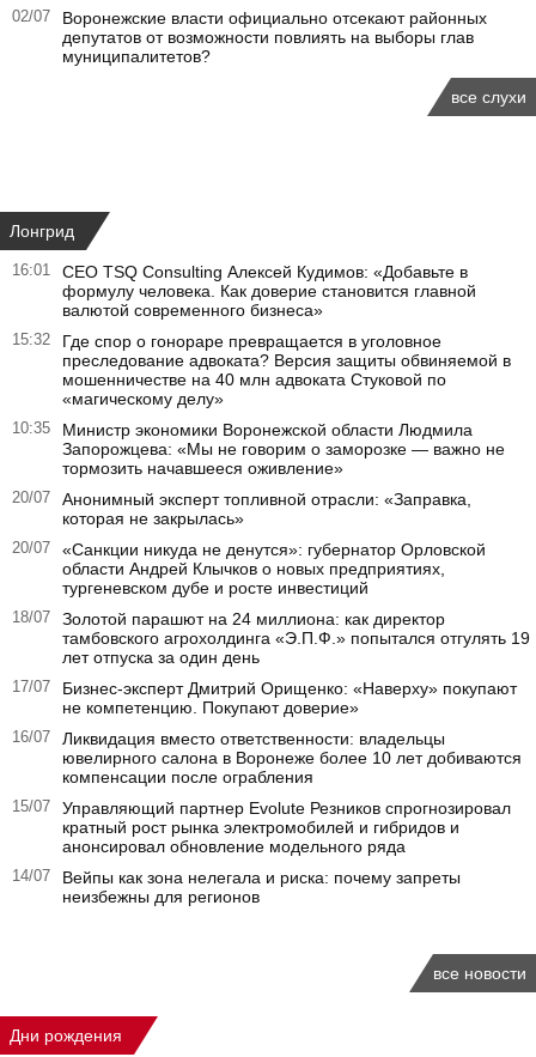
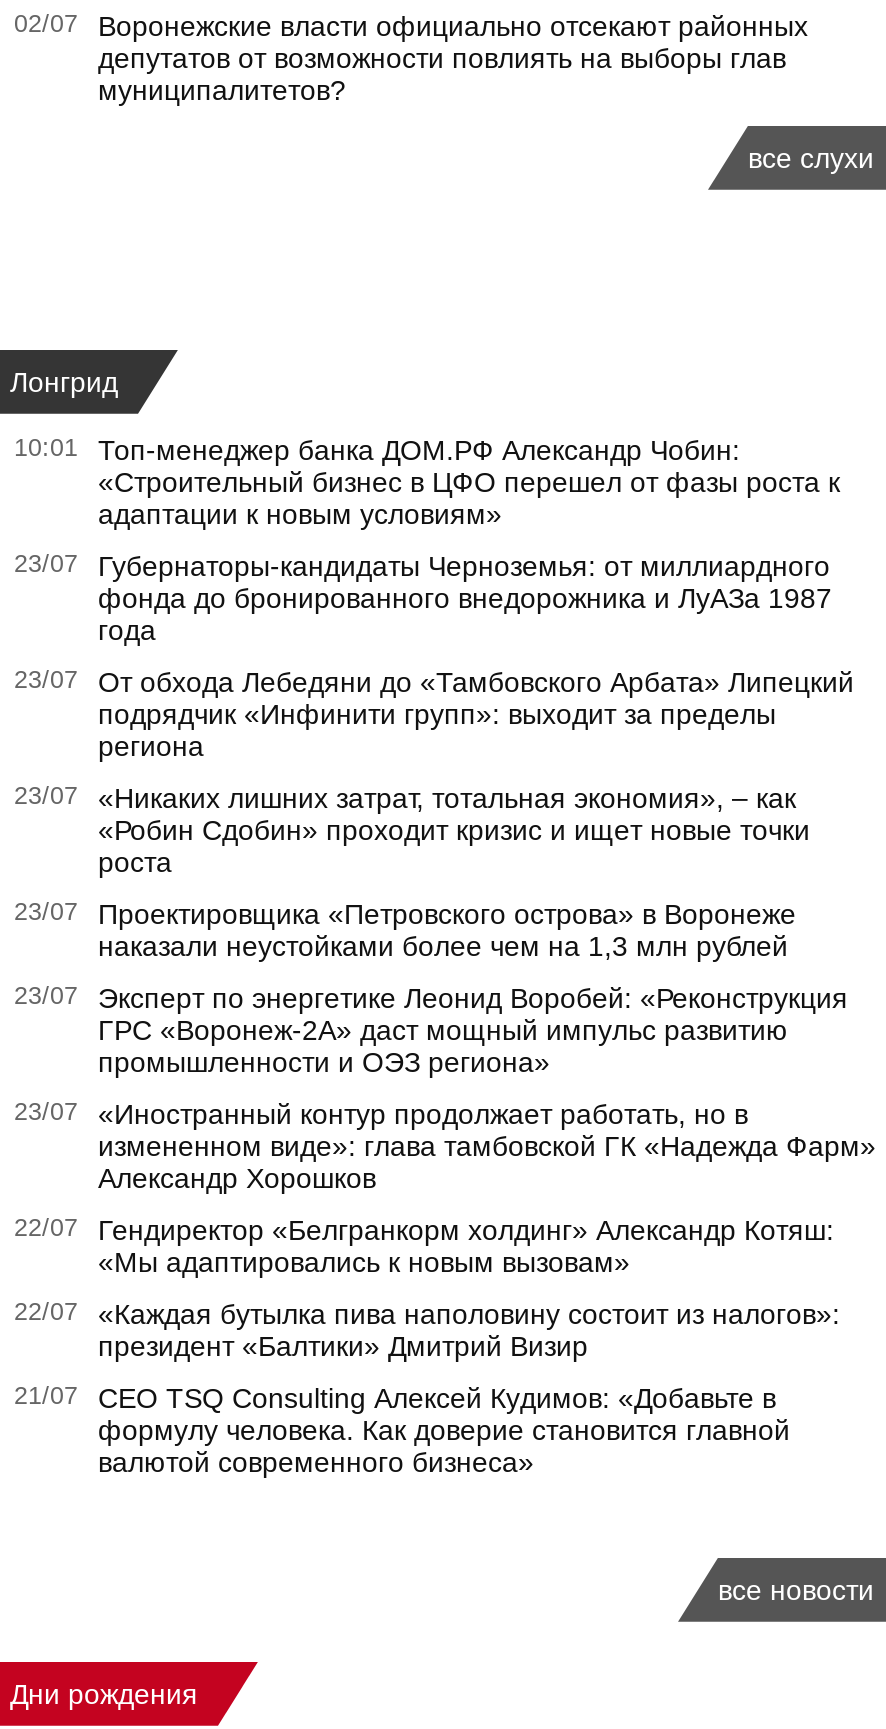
[12,262,50,279] 16:01 -> [14,434,876,1410] 10:01 | Топ-менеджер банка ДОМ.РФ Александр Чобин: | «Строительный бизнес в ЦФО перешел от фазы роста к | адаптации к новым условиям» | 23/07 | Губернаторы‑кандидаты Черноземья: от миллиардного | фонда до бронированного внедорожника и ЛуАЗа 1987 | года | 23/07 | От обхода Лебедяни до «Тамбовского Арбата» Липецкий | подрядчик «Инфинити групп»: выходит за пределы | региона | 23/07 | «Никаких лишних затрат, тотальная экономия», – как | «Робин Сдобин» проходит кризис и ищет новые точки | роста | 23/07 | Проектировщика «Петровского острова» в Воронеже | наказали неустойками более чем на 1,3 млн рублей | 23/07 | Эксперт по энергетике Леонид Воробей: «Реконструкция | ГРС «Воронеж‑2А» даст мощный импульс развитию | промышленности и ОЭЗ региона» | 23/07 | «Иностранный контур продолжает работать, но в | измененном виде»: глава тамбовской ГК «Надежда Фарм» | Александр Хорошков | 22/07 | Гендиректор «Белгранкорм холдинг» Александр Котяш: | «Мы адаптировались к новым вызовам» | 22/07 | «Каждая бутылка пива наполовину состоит из налогов»: | президент «Балтики» Дмитрий Визир | 21/07
moved [62,262,476,319] -> [98,1382,790,1478]: СЕО TSQ Consulting Алексей Кудимов: «Добавьте в | формулу человека. Как доверие становится главной | валютой современного бизнеса»
[12,331,530,906] 15:32 | Где спор о гонораре превращается в уголовное | преследование адвоката? Версия защиты обвиняемой в | мошенничестве на 40 млн адвоката Стуковой по | «магическому делу» | 10:35 | Министр экономики Воронежской области Людмила | Запорожцева: «Мы не говорим о заморозке — важно не | тормозить начавшееся оживление» | 20/07 | Анонимный эксперт топливной отрасли: «Заправка, | которая не закрылась» | 20/07 | «Санкции никуда не денутся»: губернатор Орловской | области Андрей Клычков о новых предприятиях, | тургеневском дубе и росте инвестиций | 18/07 | Золотой парашют на 24 миллиона: как директор | тамбовского агрохолдинга «Э.П.Ф.» попытался отгулять 19 | лет отпуска за один день | 17/07 | Бизнес-эксперт Дмитрий Орищенко: «Наверху» покупают | не компетенцию. Покупают доверие» | 16/07 | Ликвидация вместо ответственности: владельцы | ювелирного салона в Воронеже более 10 лет добиваются | компенсации после ограбления | 15/07 | Управляющий партнер Evolute Резников спрогнозировал | кратный рост рынка электромобилей и гибридов и | анонсировал обновление модельного ряда | 14/07 | Вейпы как зона нелегала и риска: почему запреты | неизбежны для регионов -> none

